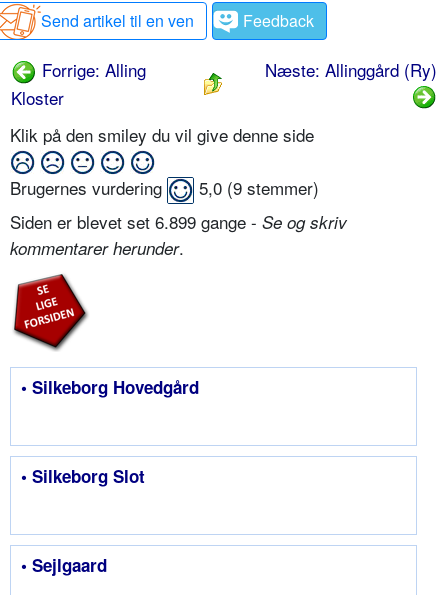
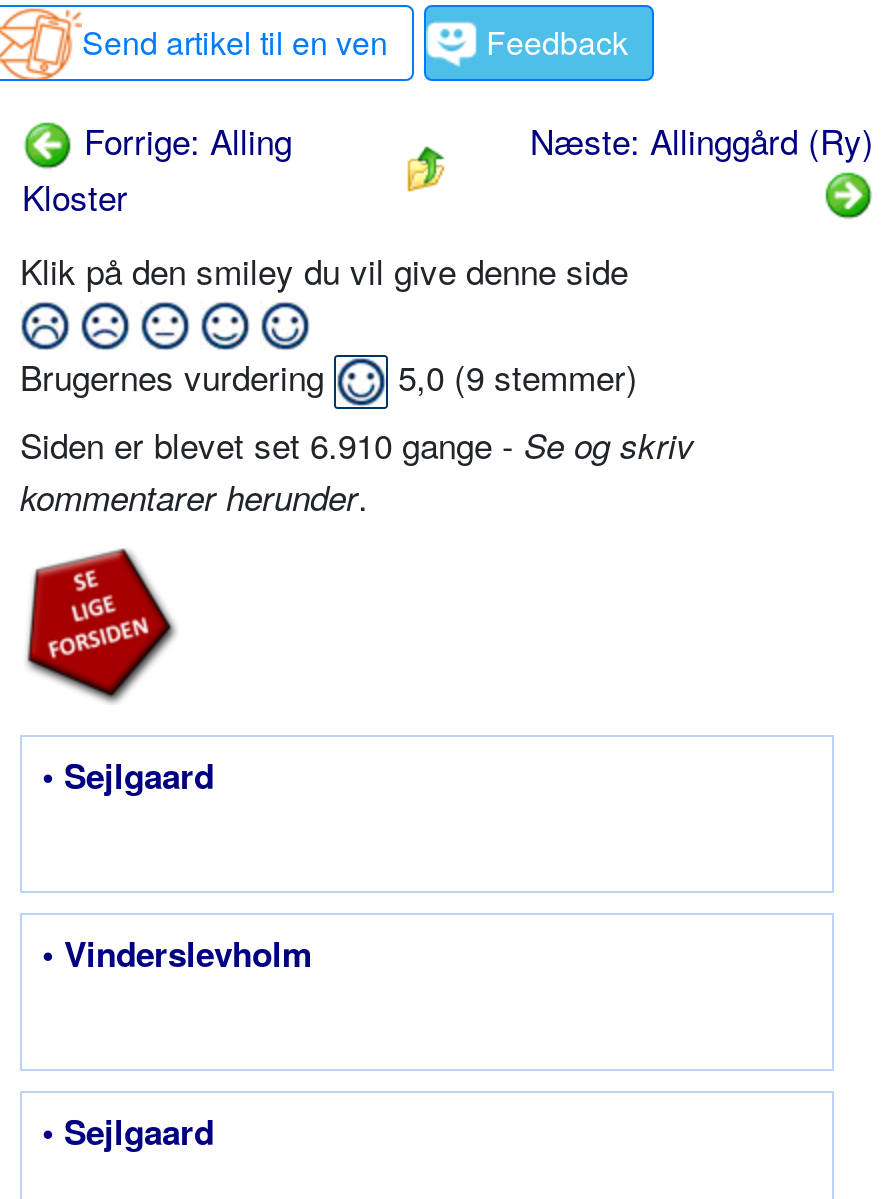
[10,209,347,234] Siden er blevet set 6.899 gange - Se og skriv -> [20,418,694,468] Siden er blevet set 6.910 gange - Se og skriv
[21,375,199,399] • Silkeborg Hovedgård -> [42,750,214,798] • Sejlgaard
[21,464,145,488] • Silkeborg Slot -> [42,928,312,976] • Vinderslevholm

